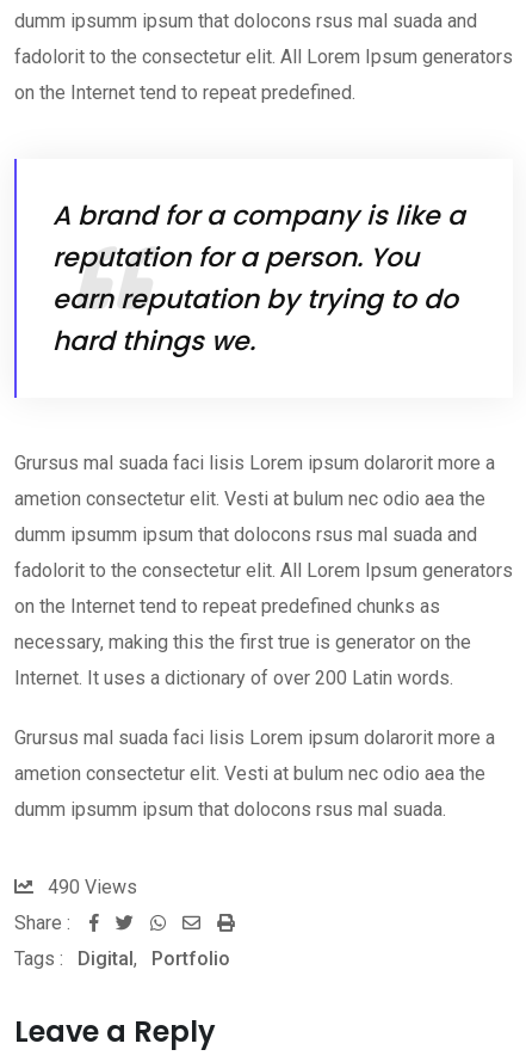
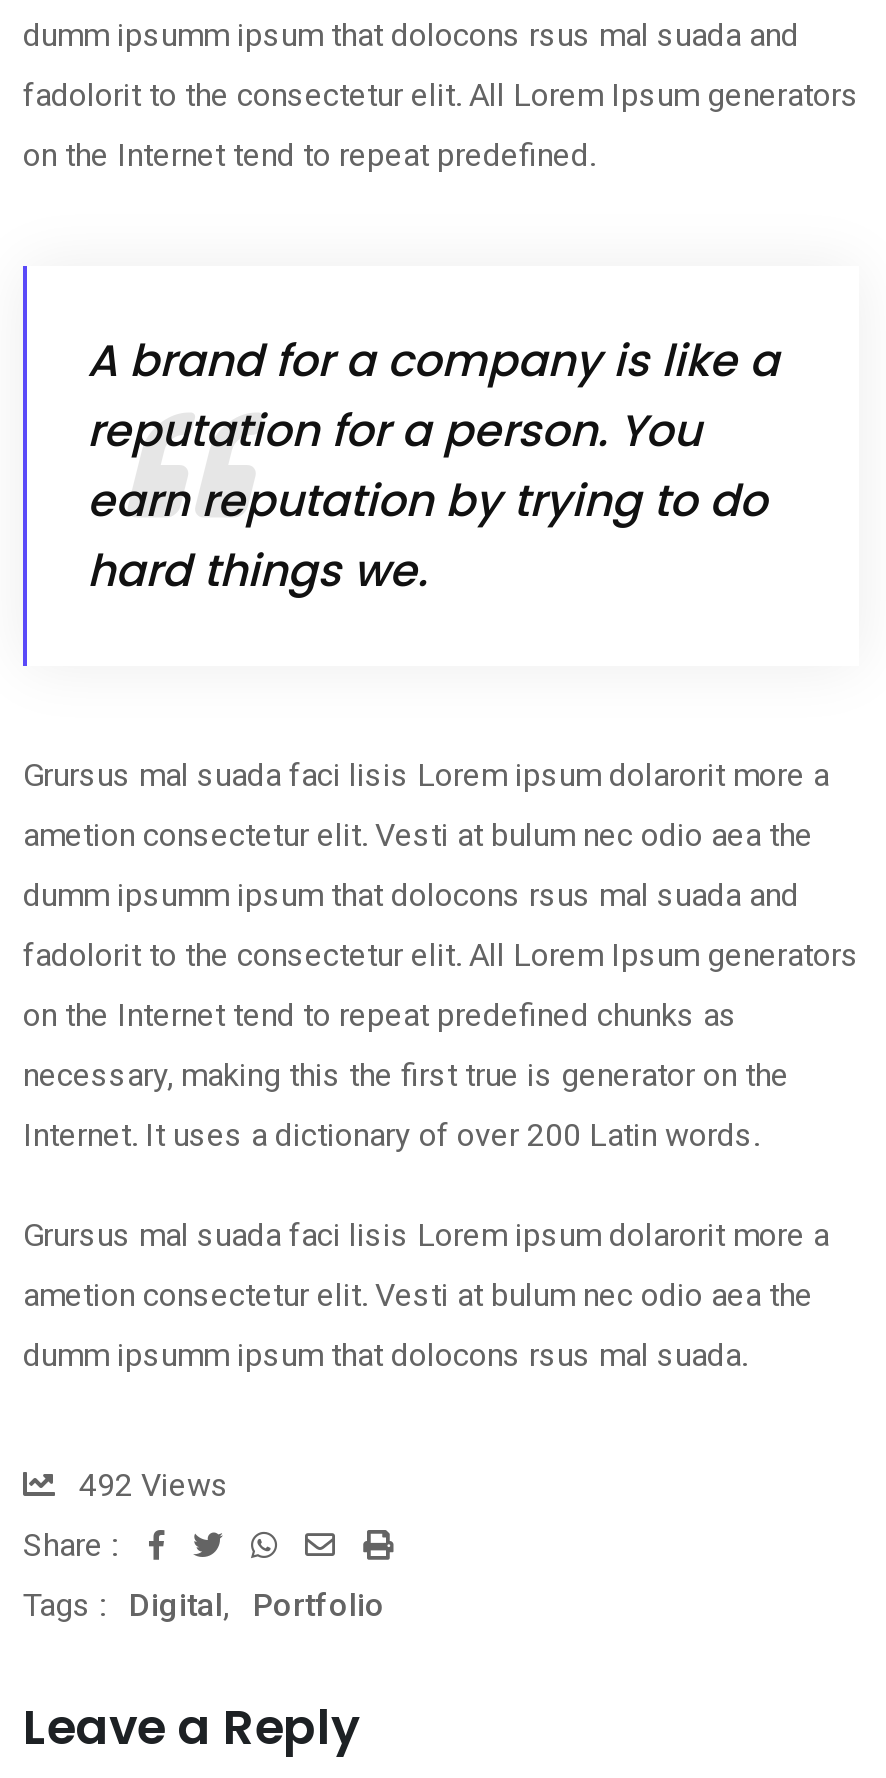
[48,876,137,898] 490 Views -> [79,1466,229,1504] 492 Views

